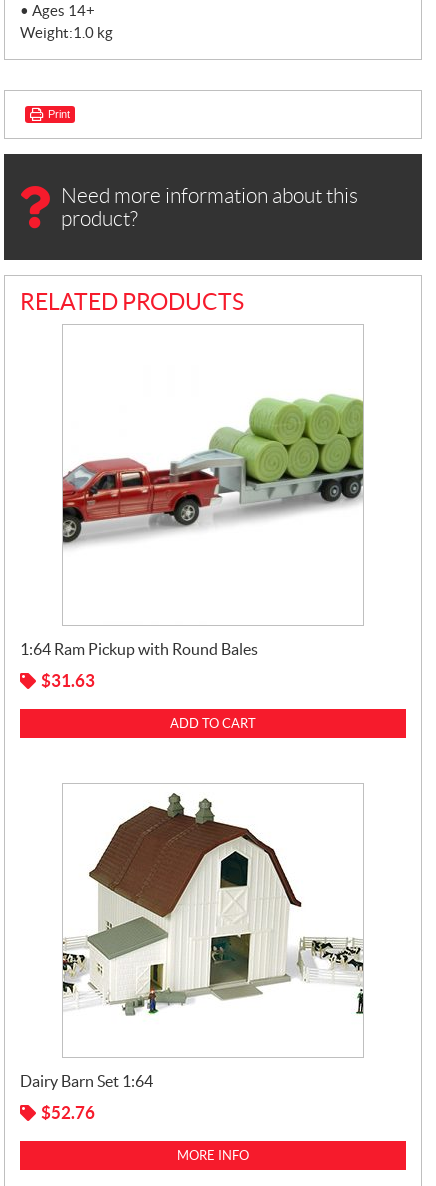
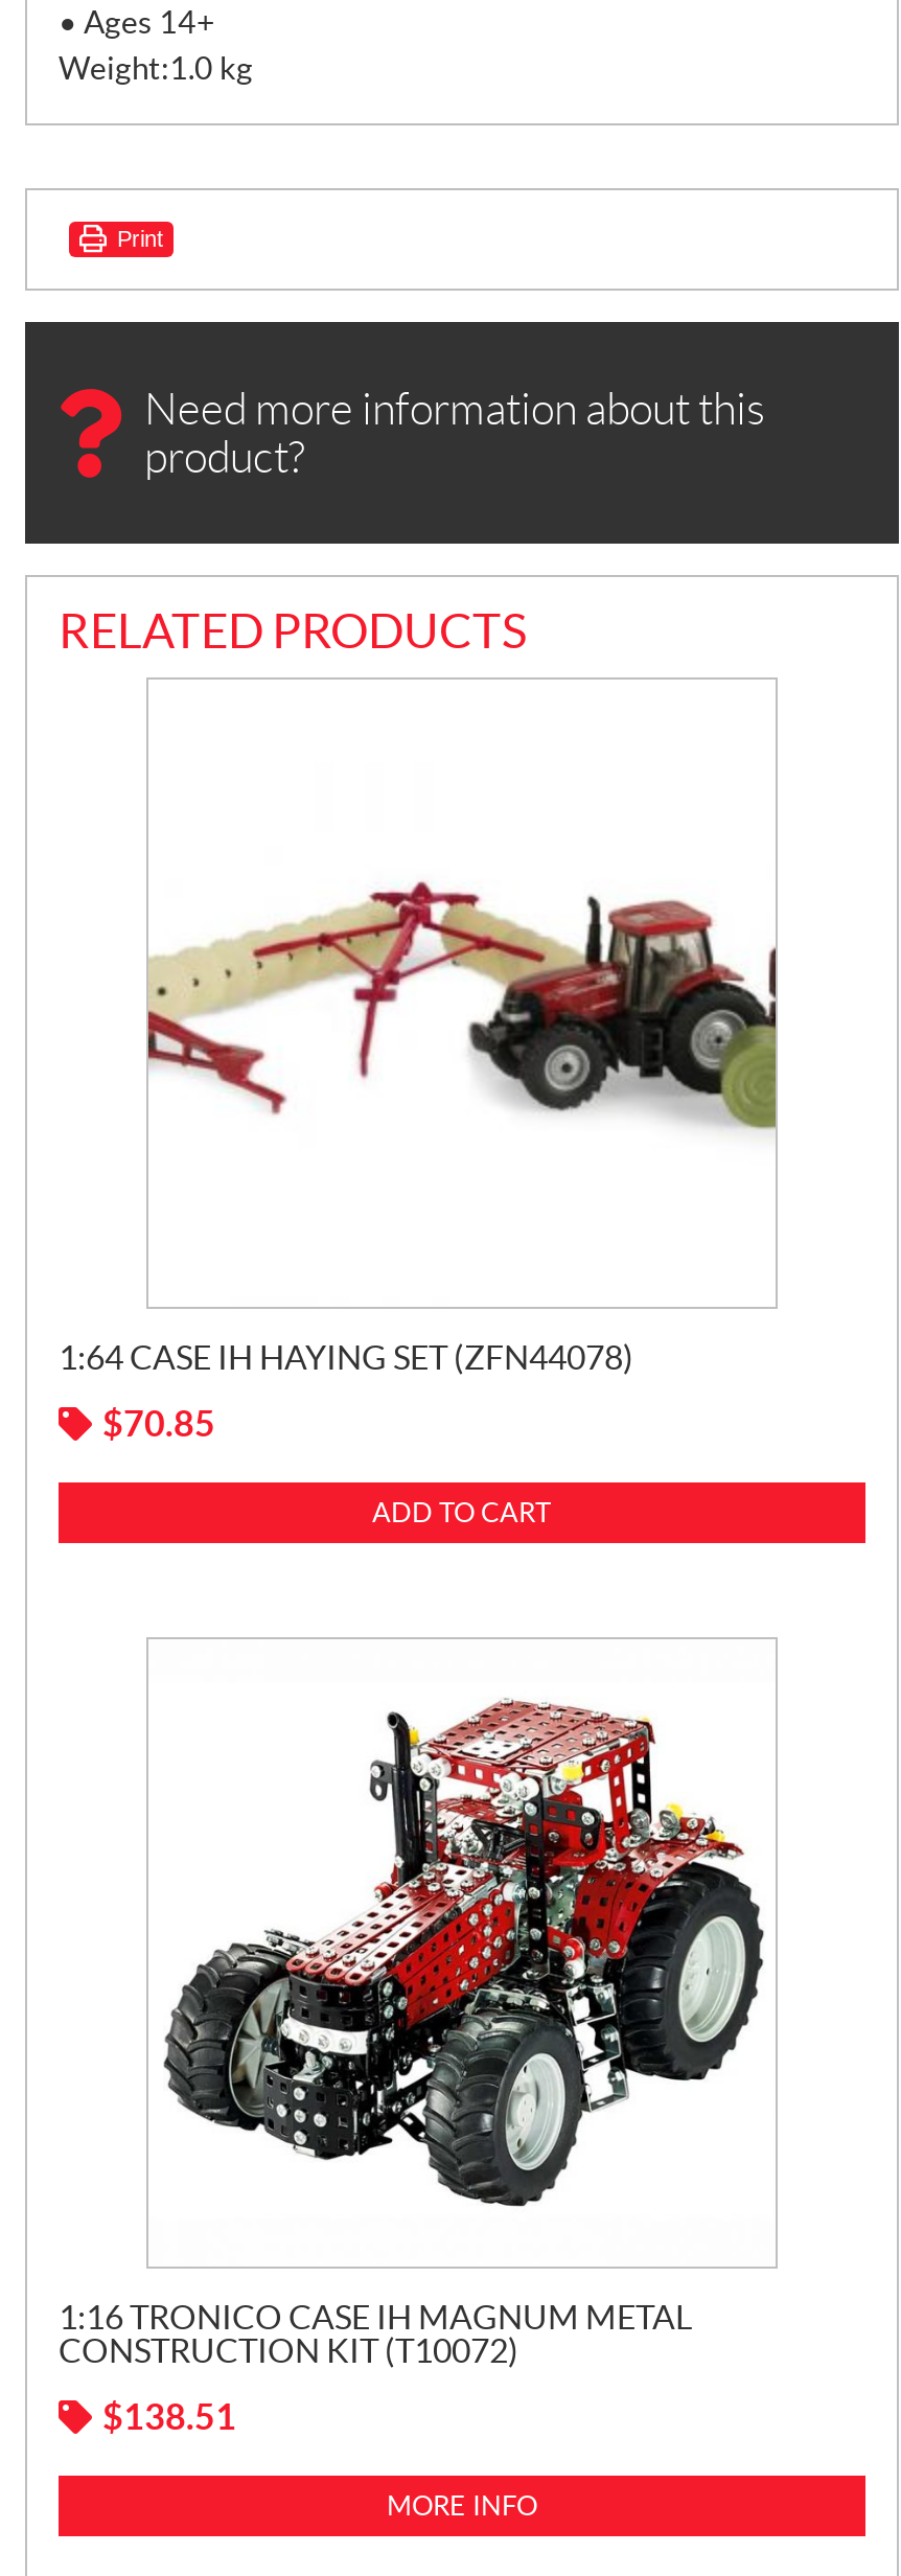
[62,393,364,547] [image] -> [146,824,778,1142] [image]
[20,640,258,658] 1:64 Ram Pickup with Round Bales -> [59,1339,633,1377] 1:64 CASE IH HAYING SET (ZFN44078)
[41,671,95,690] $31.63 -> [102,1404,215,1444] $70.85
[62,792,364,1017] [image] -> [148,1698,776,2208] [image]
[20,1072,153,1090] Dairy Barn Set 1:64 -> [59,2299,692,2370] 1:16 TRONICO CASE IH MAGNUM METAL | CONSTRUCTION KIT (T10072)
[41,1103,95,1122] $52.76 -> [102,2397,236,2437] $138.51

